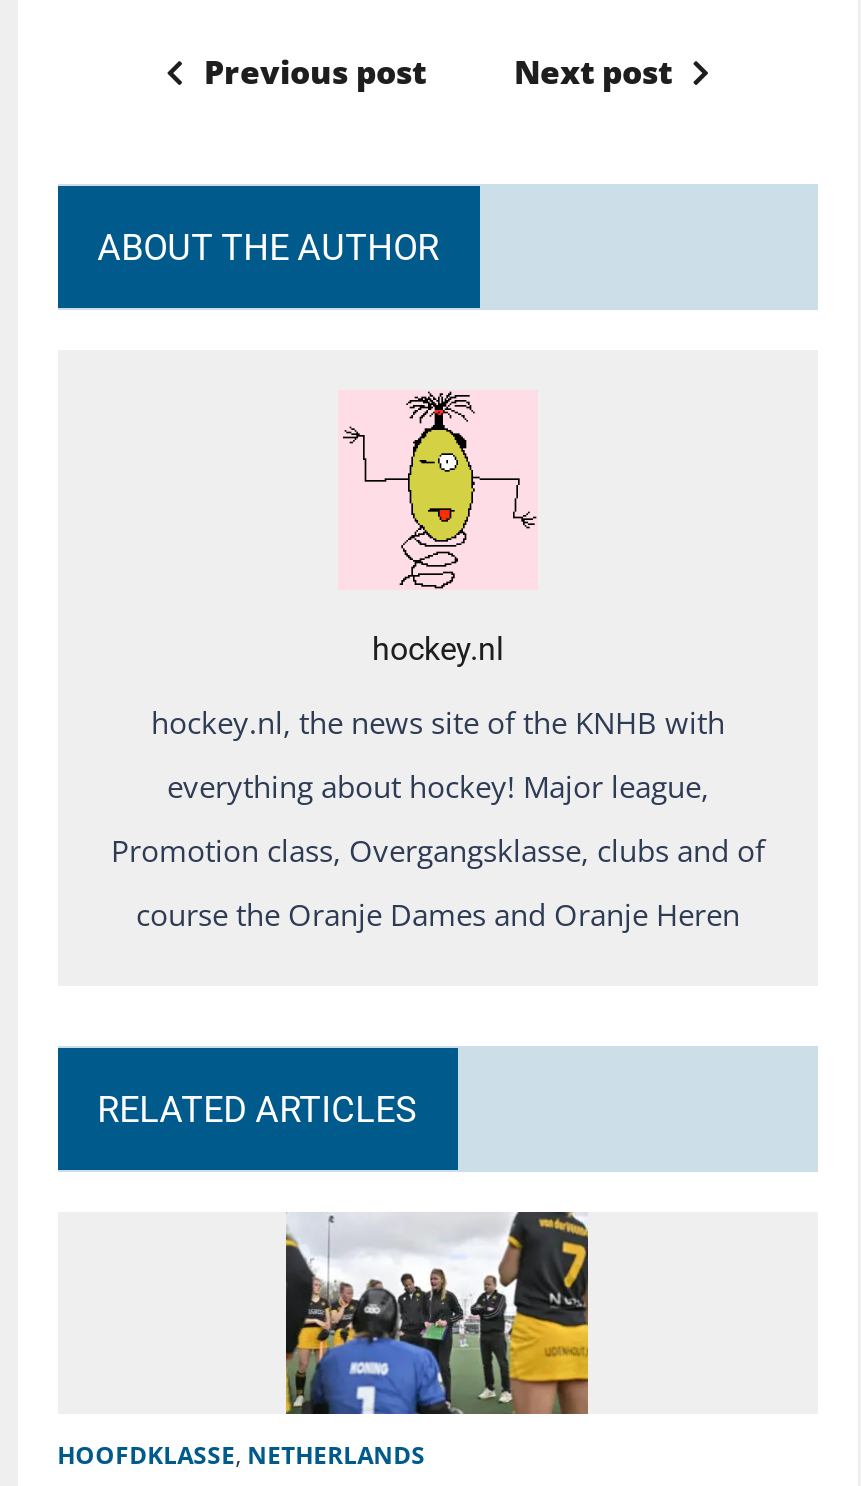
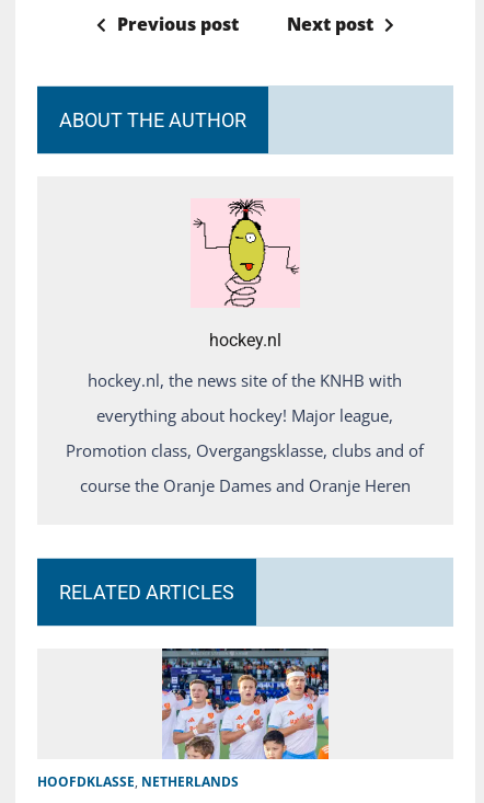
[284,1211,590,1417] [image] -> [161,647,330,760] [image]

